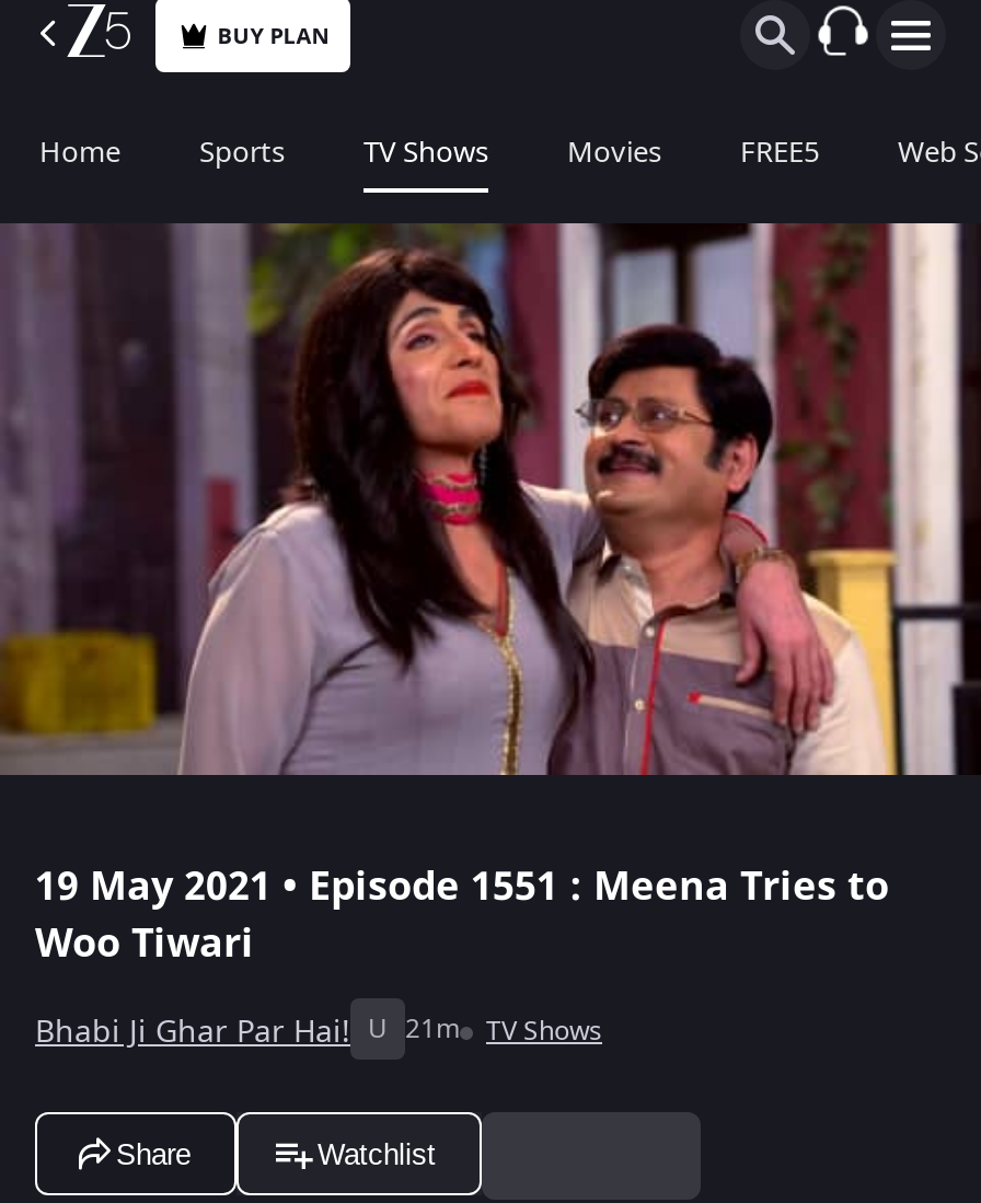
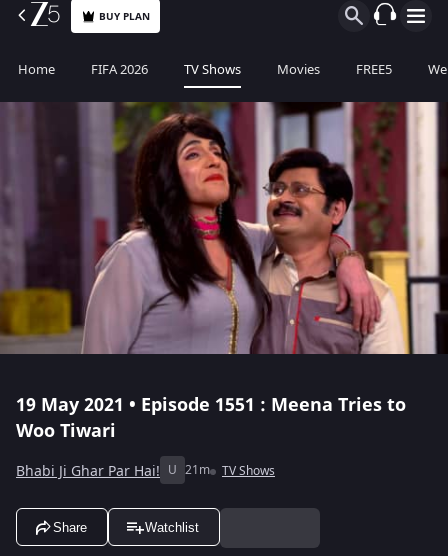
[199,131,285,173] Sports -> [91,60,148,79] FIFA 2026

